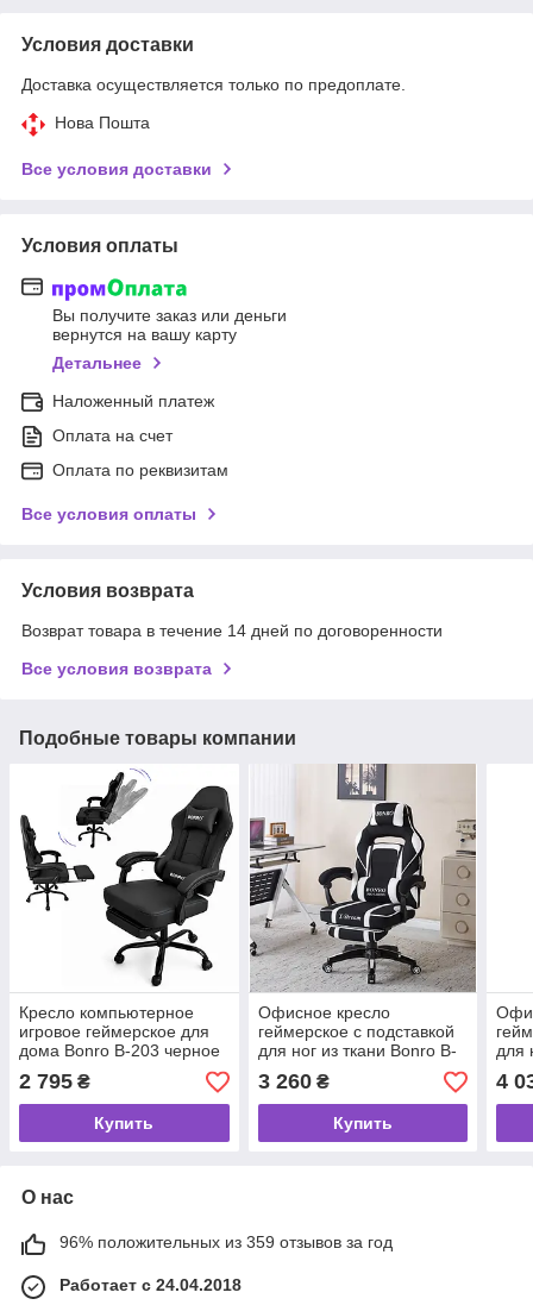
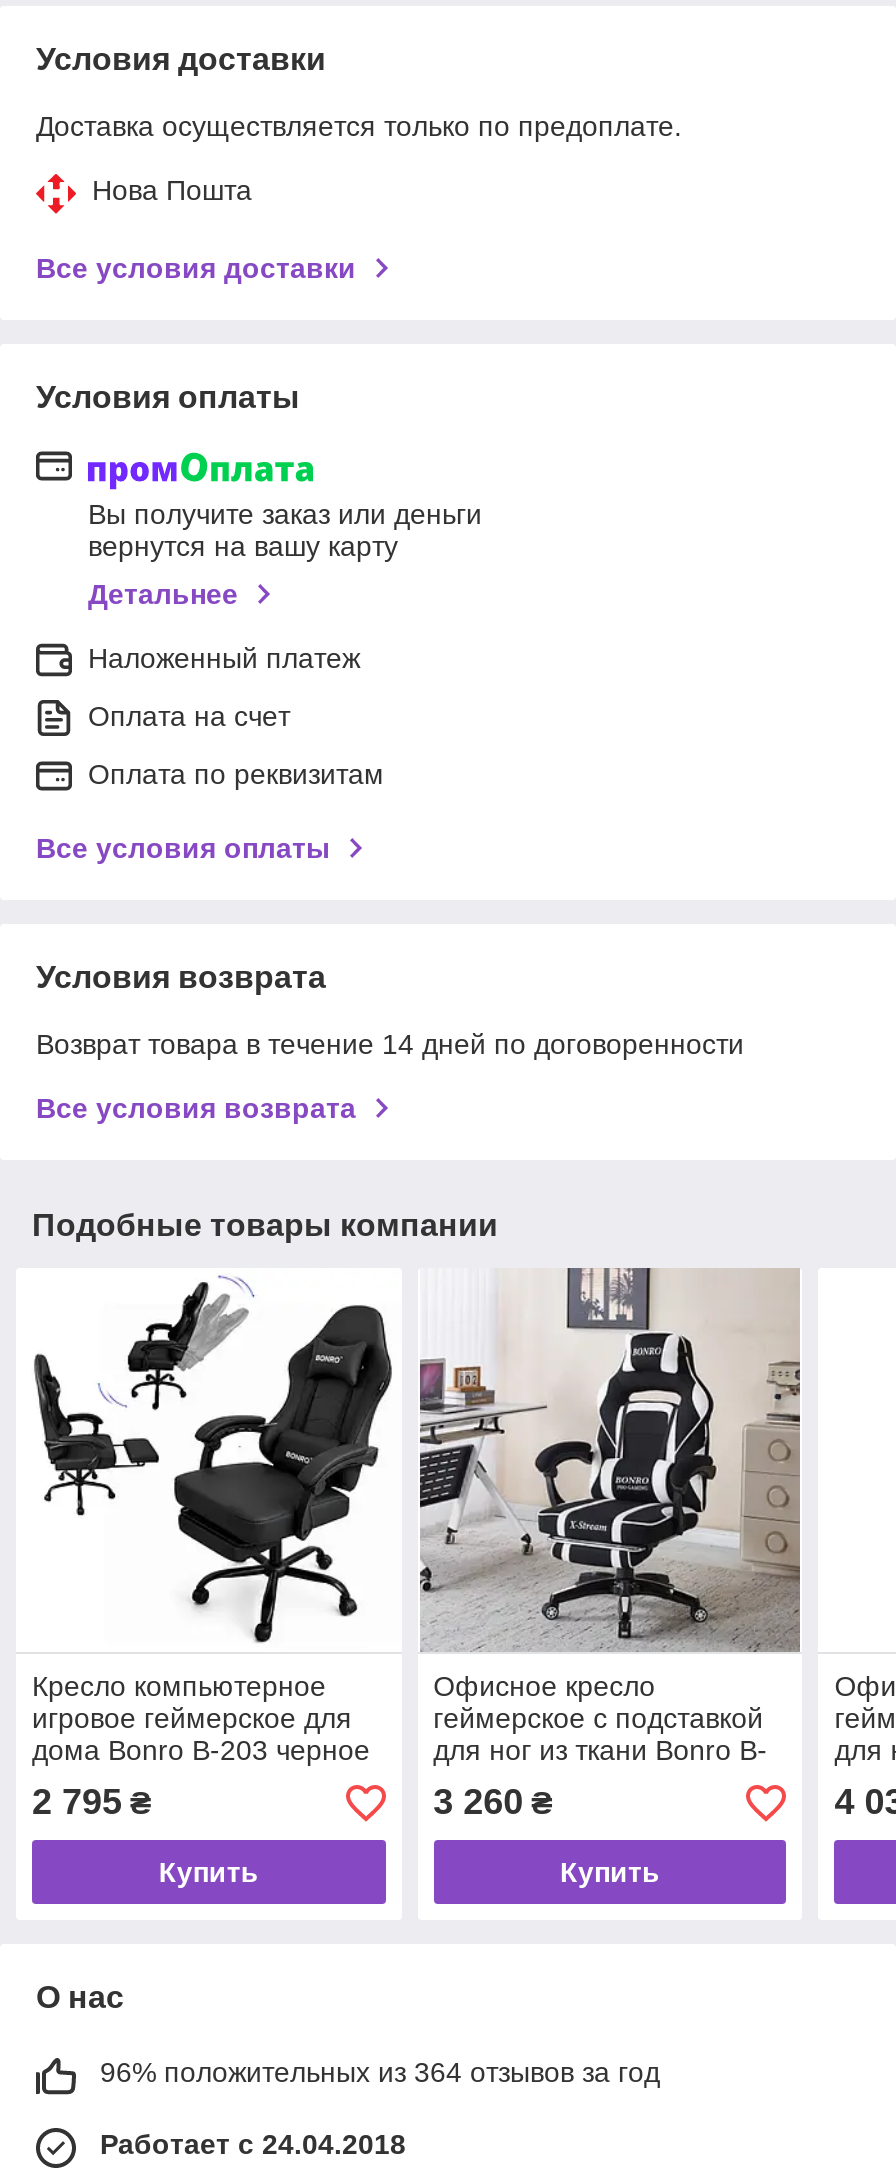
[59,1233,393,1252] 96% положительных из 359 отзывов за год -> [100,2056,660,2088] 96% положительных из 364 отзывов за год

